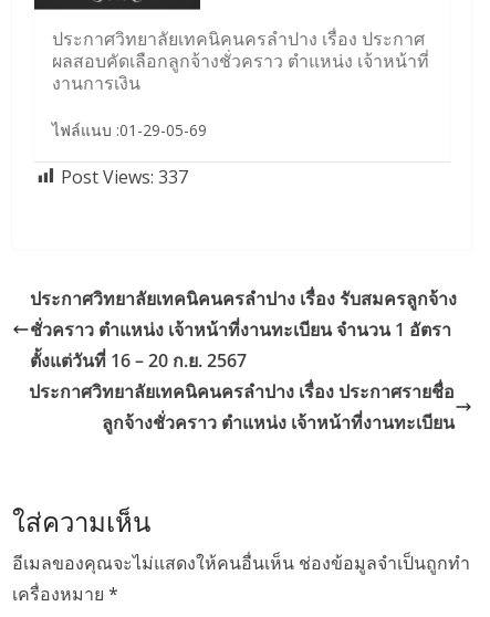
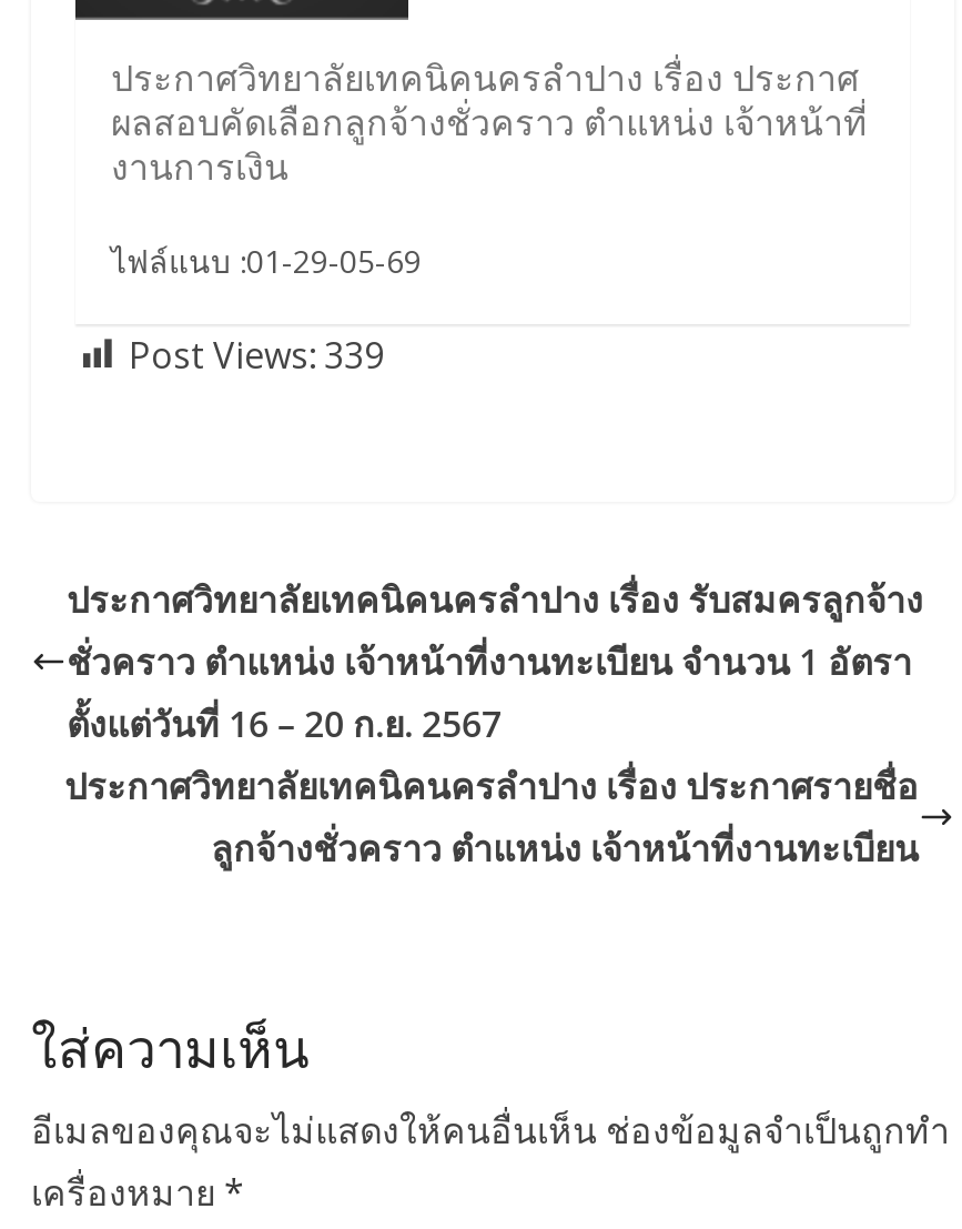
[61,164,188,189] Post Views: 337 -> [129,330,384,379] Post Views: 339

